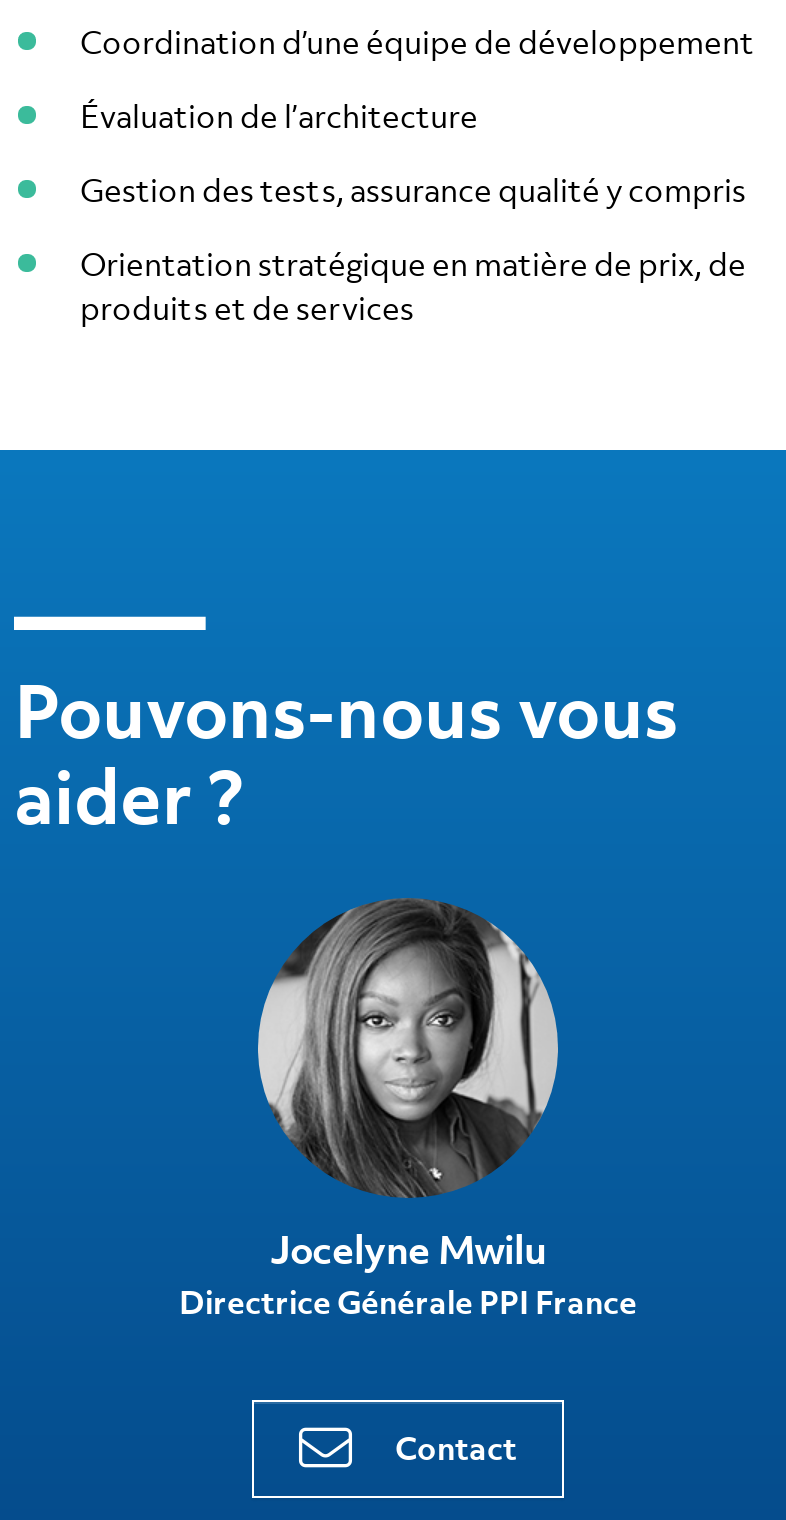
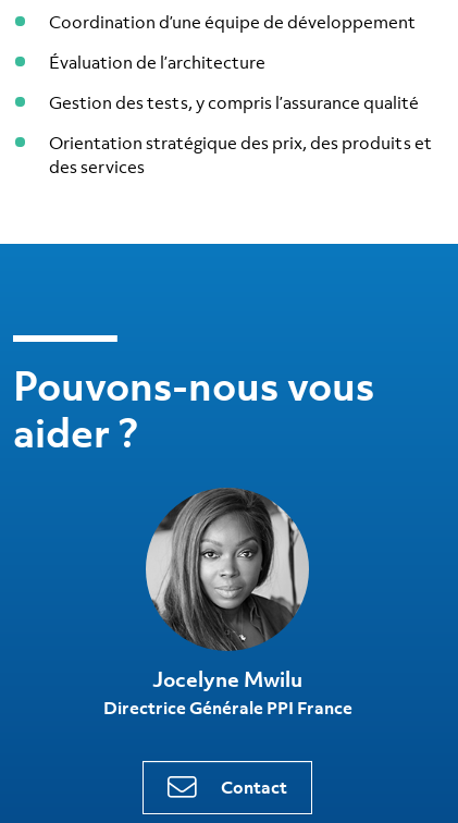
[80,170,746,210] Gestion des tests, assurance qualité y compris -> [49,92,419,114] Gestion des tests, y compris l’assurance qualité
[80,244,746,328] Orientation stratégique en matière de prix, de | produits et de services -> [49,132,432,178] Orientation stratégique des prix, des produits et | des services

